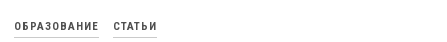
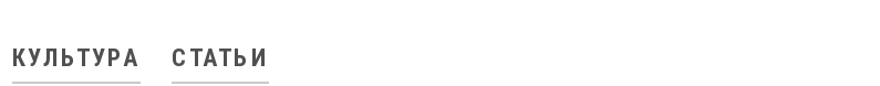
[14,19,99,32] ОБРАЗОВАНИЕ -> [12,44,141,73] КУЛЬТУРА

